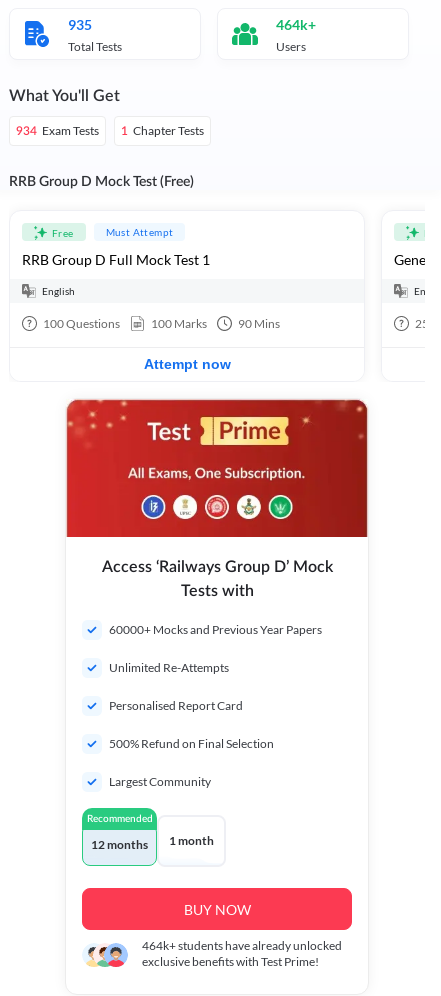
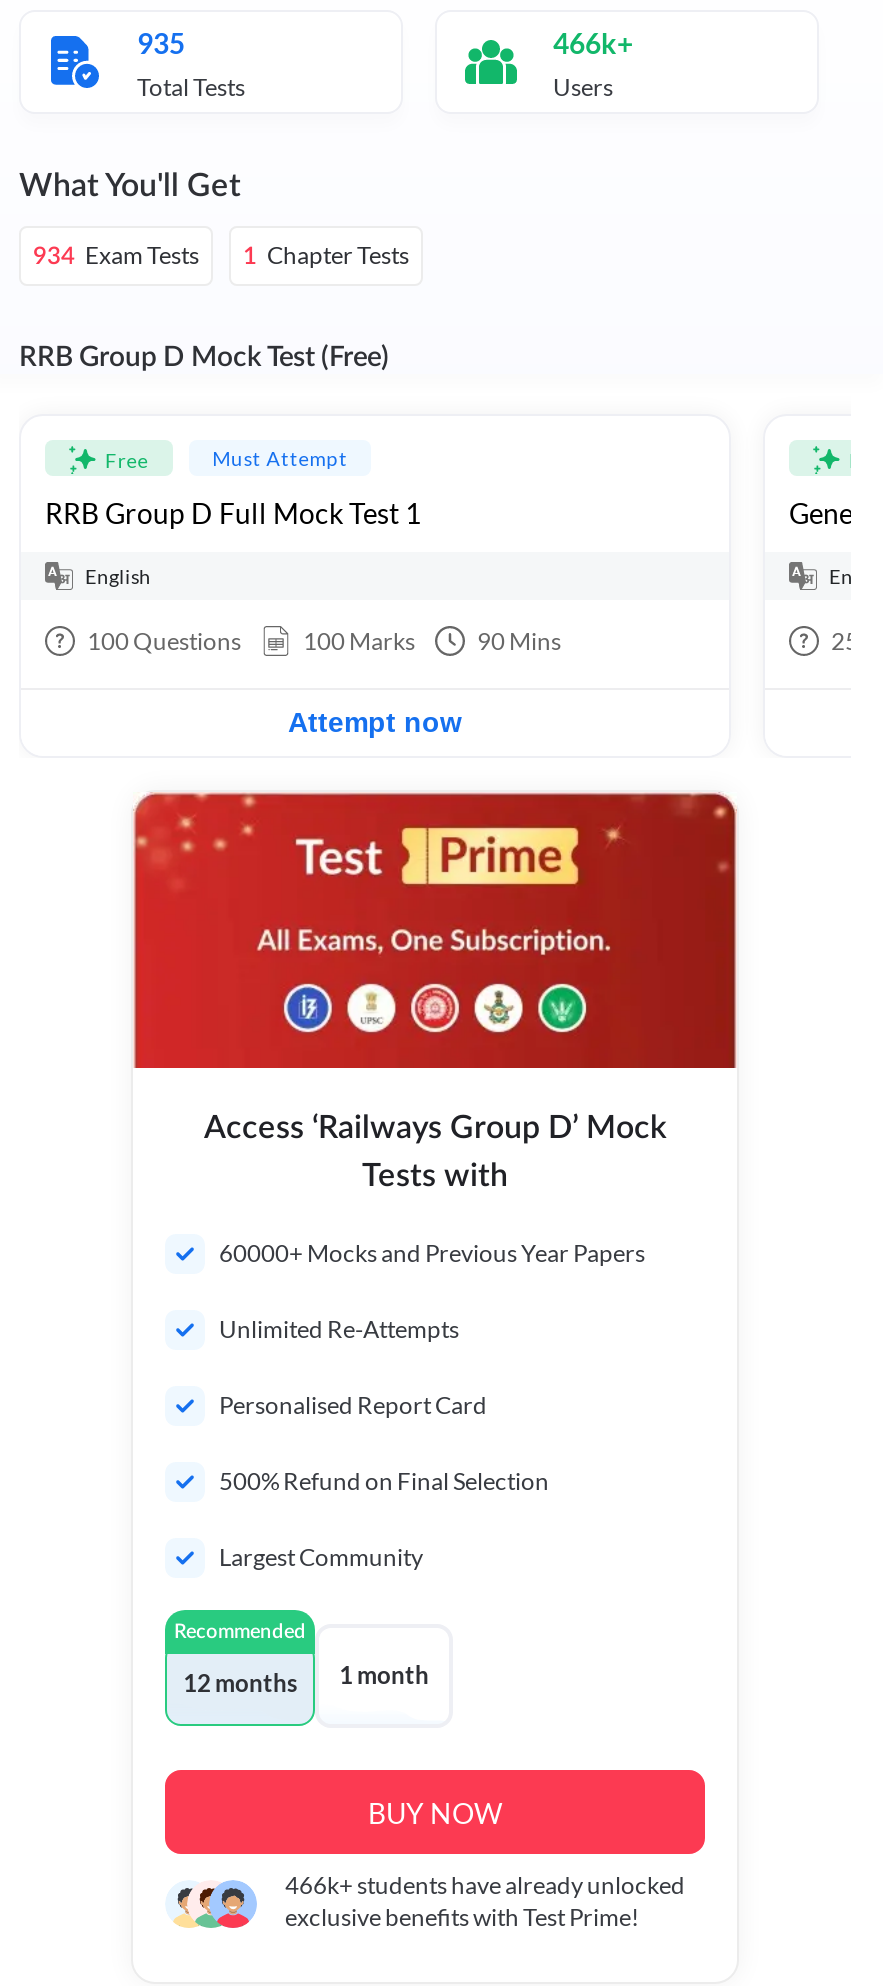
[276,16,316,33] 464k+ -> [553,26,633,60] 466k+
[142,938,342,953] 464k+ students have already unlocked -> [285,1870,685,1900] 466k+ students have already unlocked

